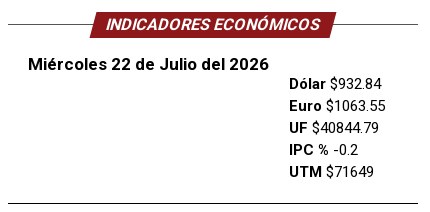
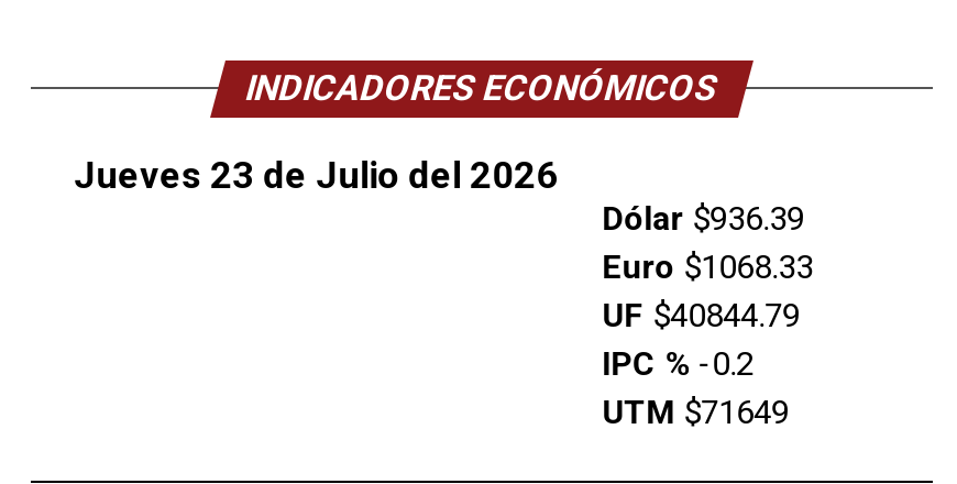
[28,54,269,74] Miércoles 22 de Julio del 2026 -> [74,154,558,198] Jueves 23 de Julio del 2026
[289,75,381,93] Dólar $932.84 -> [602,200,805,239] Dólar $936.39
[289,97,385,115] Euro $1063.55 -> [602,248,813,288] Euro $1068.33

